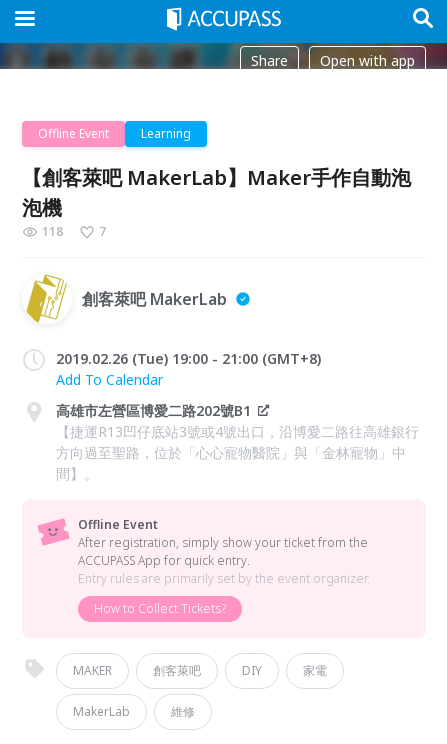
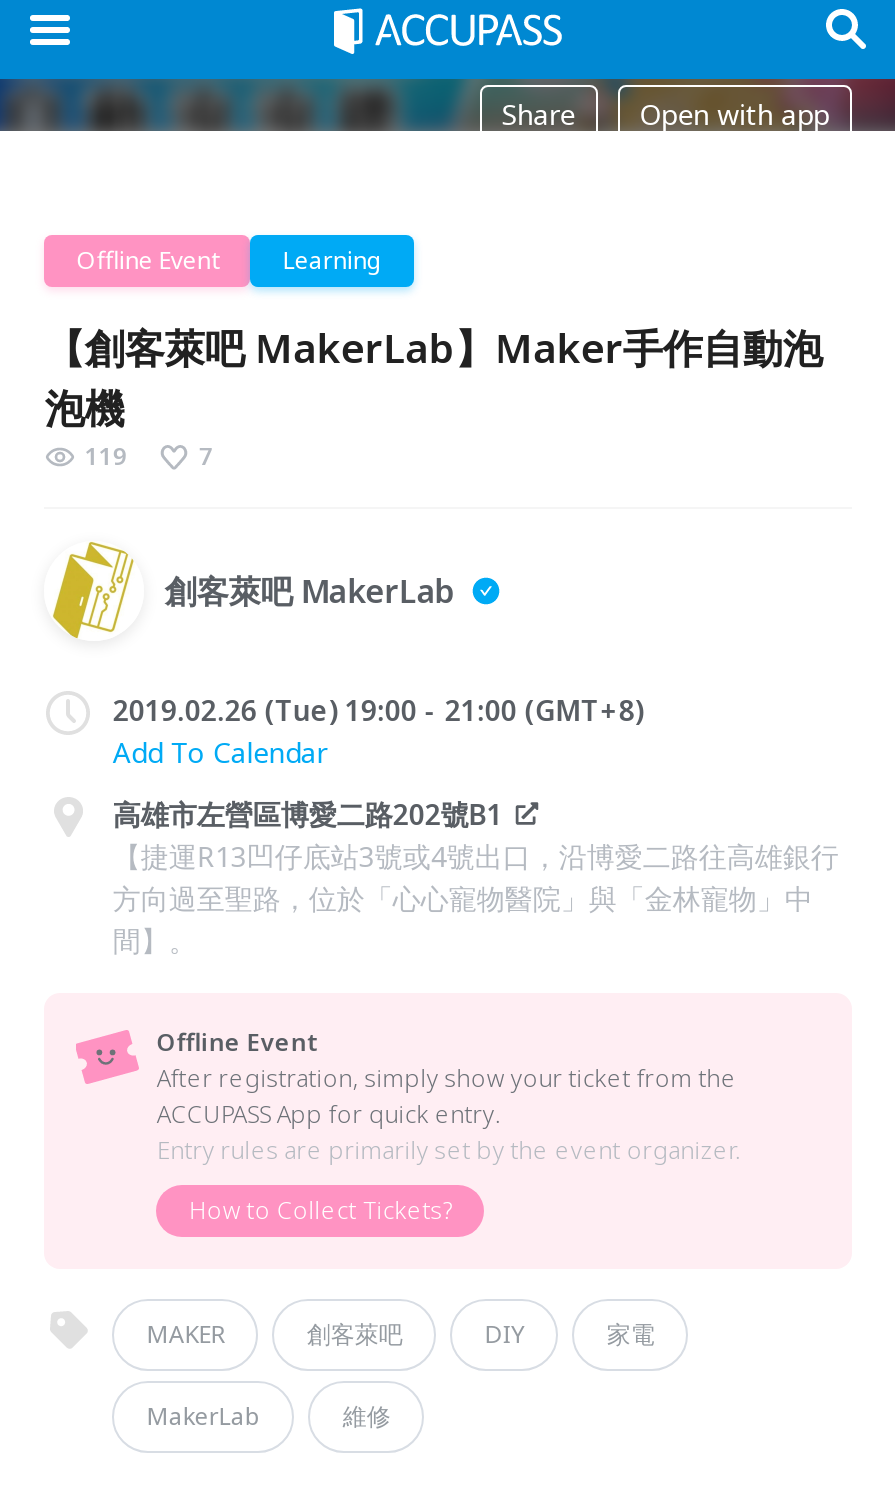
[42,223,63,240] 118 -> [85,439,127,473] 119

